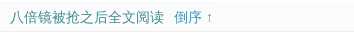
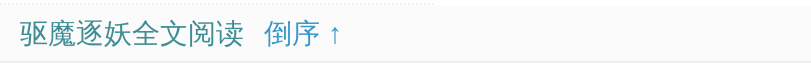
[10,9,164,25] 八倍镜被抢之后全文阅读 -> [20,18,244,50] 驱魔逐妖全文阅读

